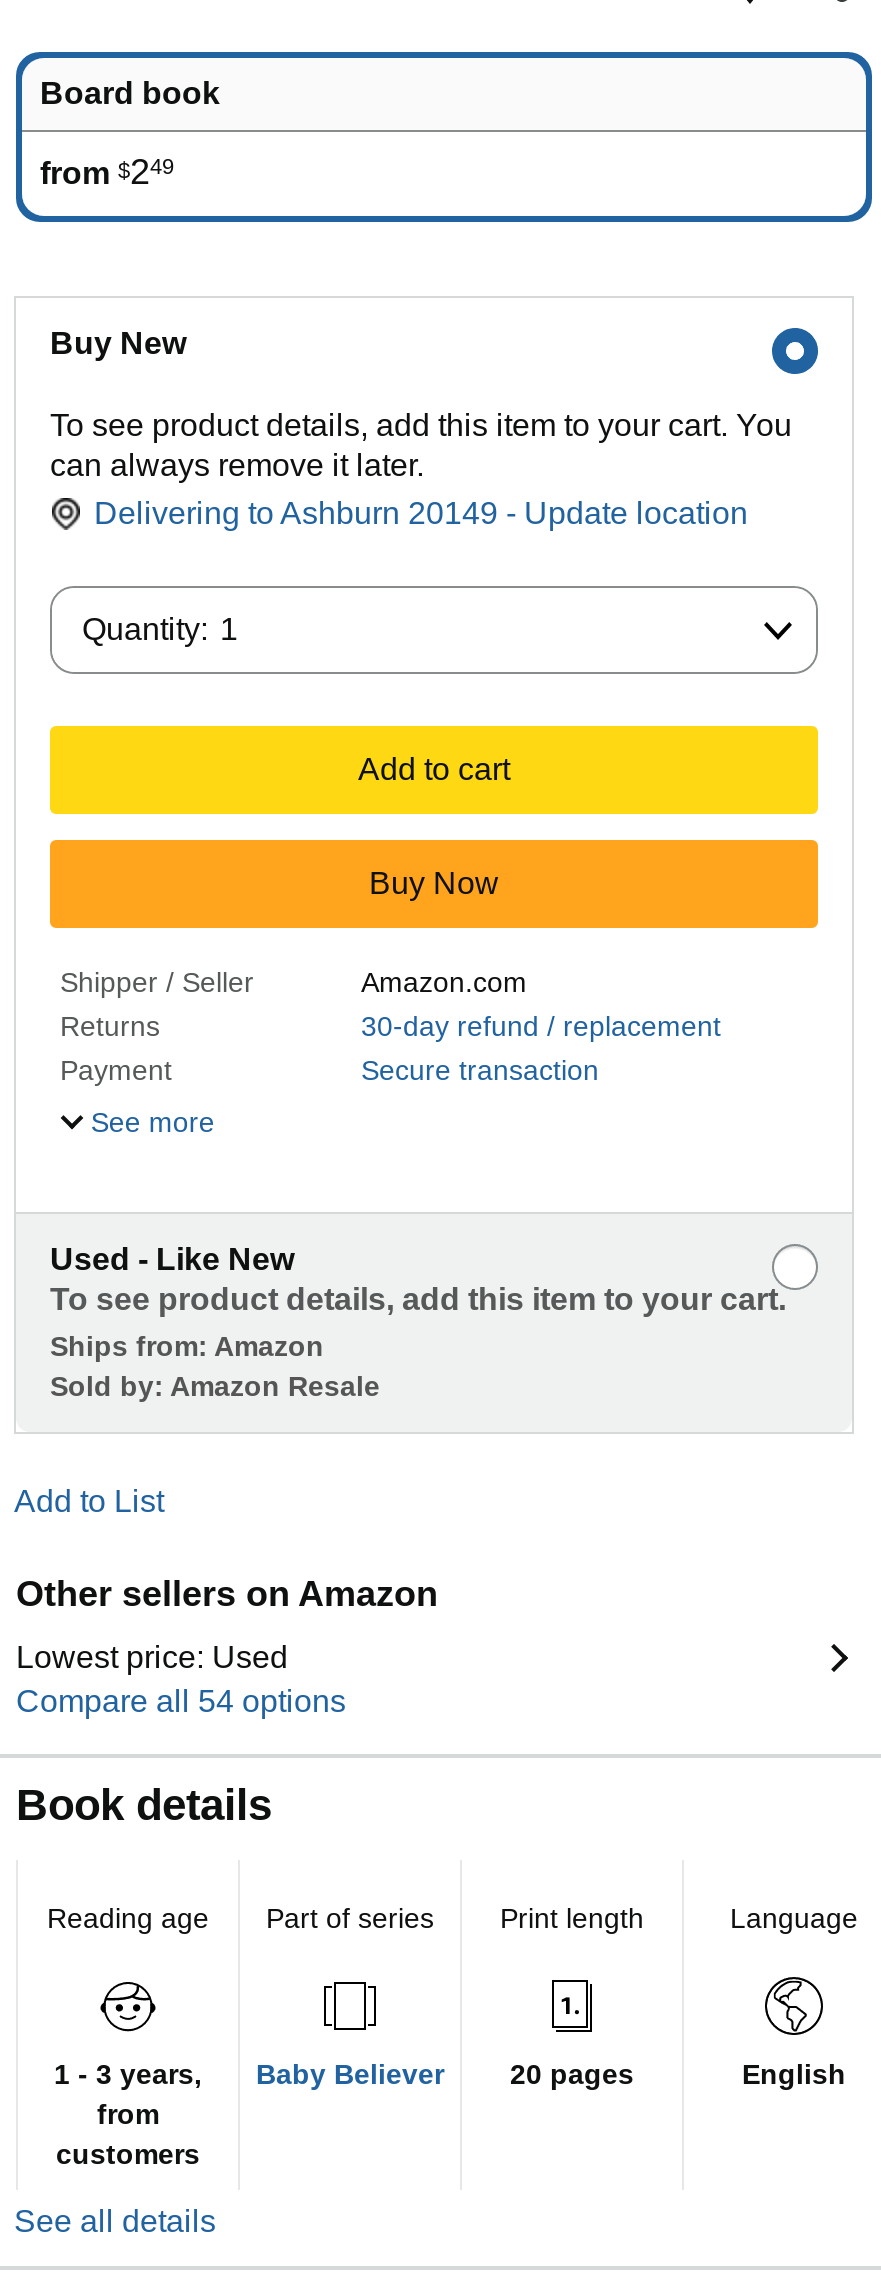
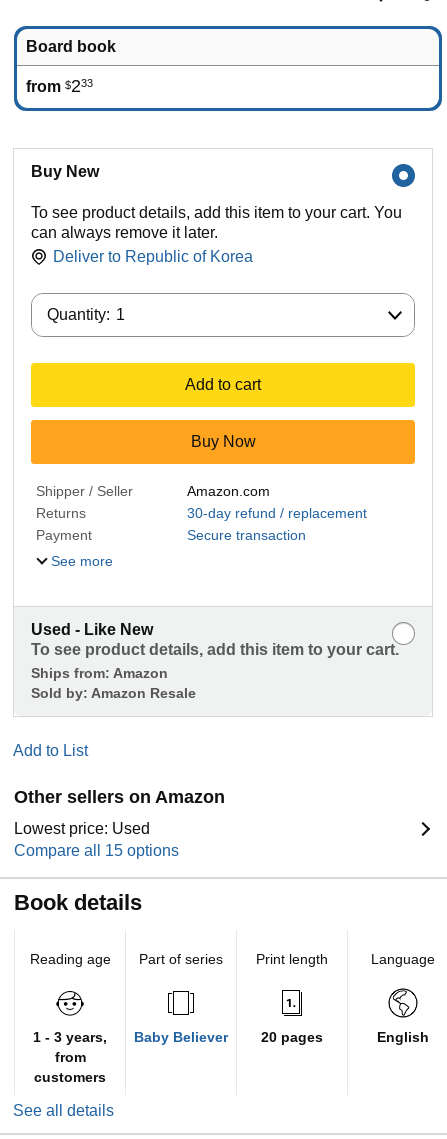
[40,152,174,192] from $249 -> [26,76,93,96] from $233
[94,496,748,530] Delivering to Ashburn 20149 - Update location -> [53,248,253,265] Deliver to Republic of Korea
[16,1684,346,1718] Compare all 54 options -> [14,842,179,859] Compare all 15 options

